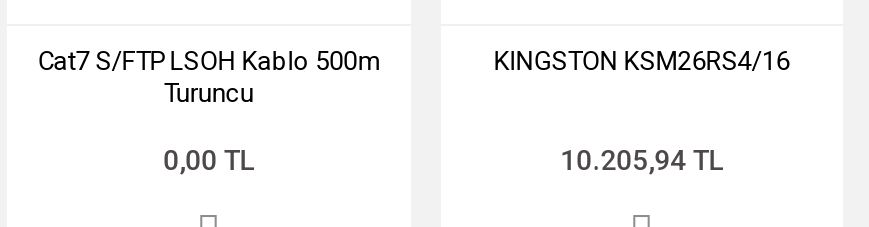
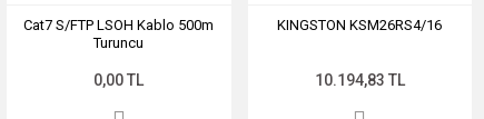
[561,144,723,176] 10.205,94 TL -> [315,71,405,89] 10.194,83 TL

